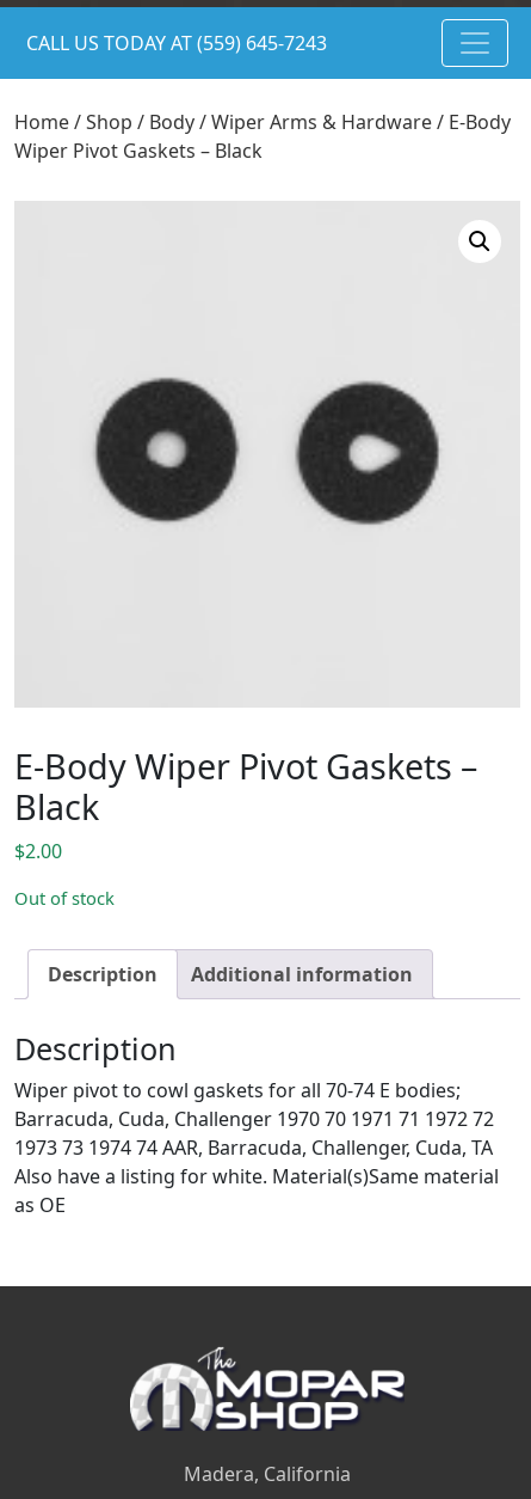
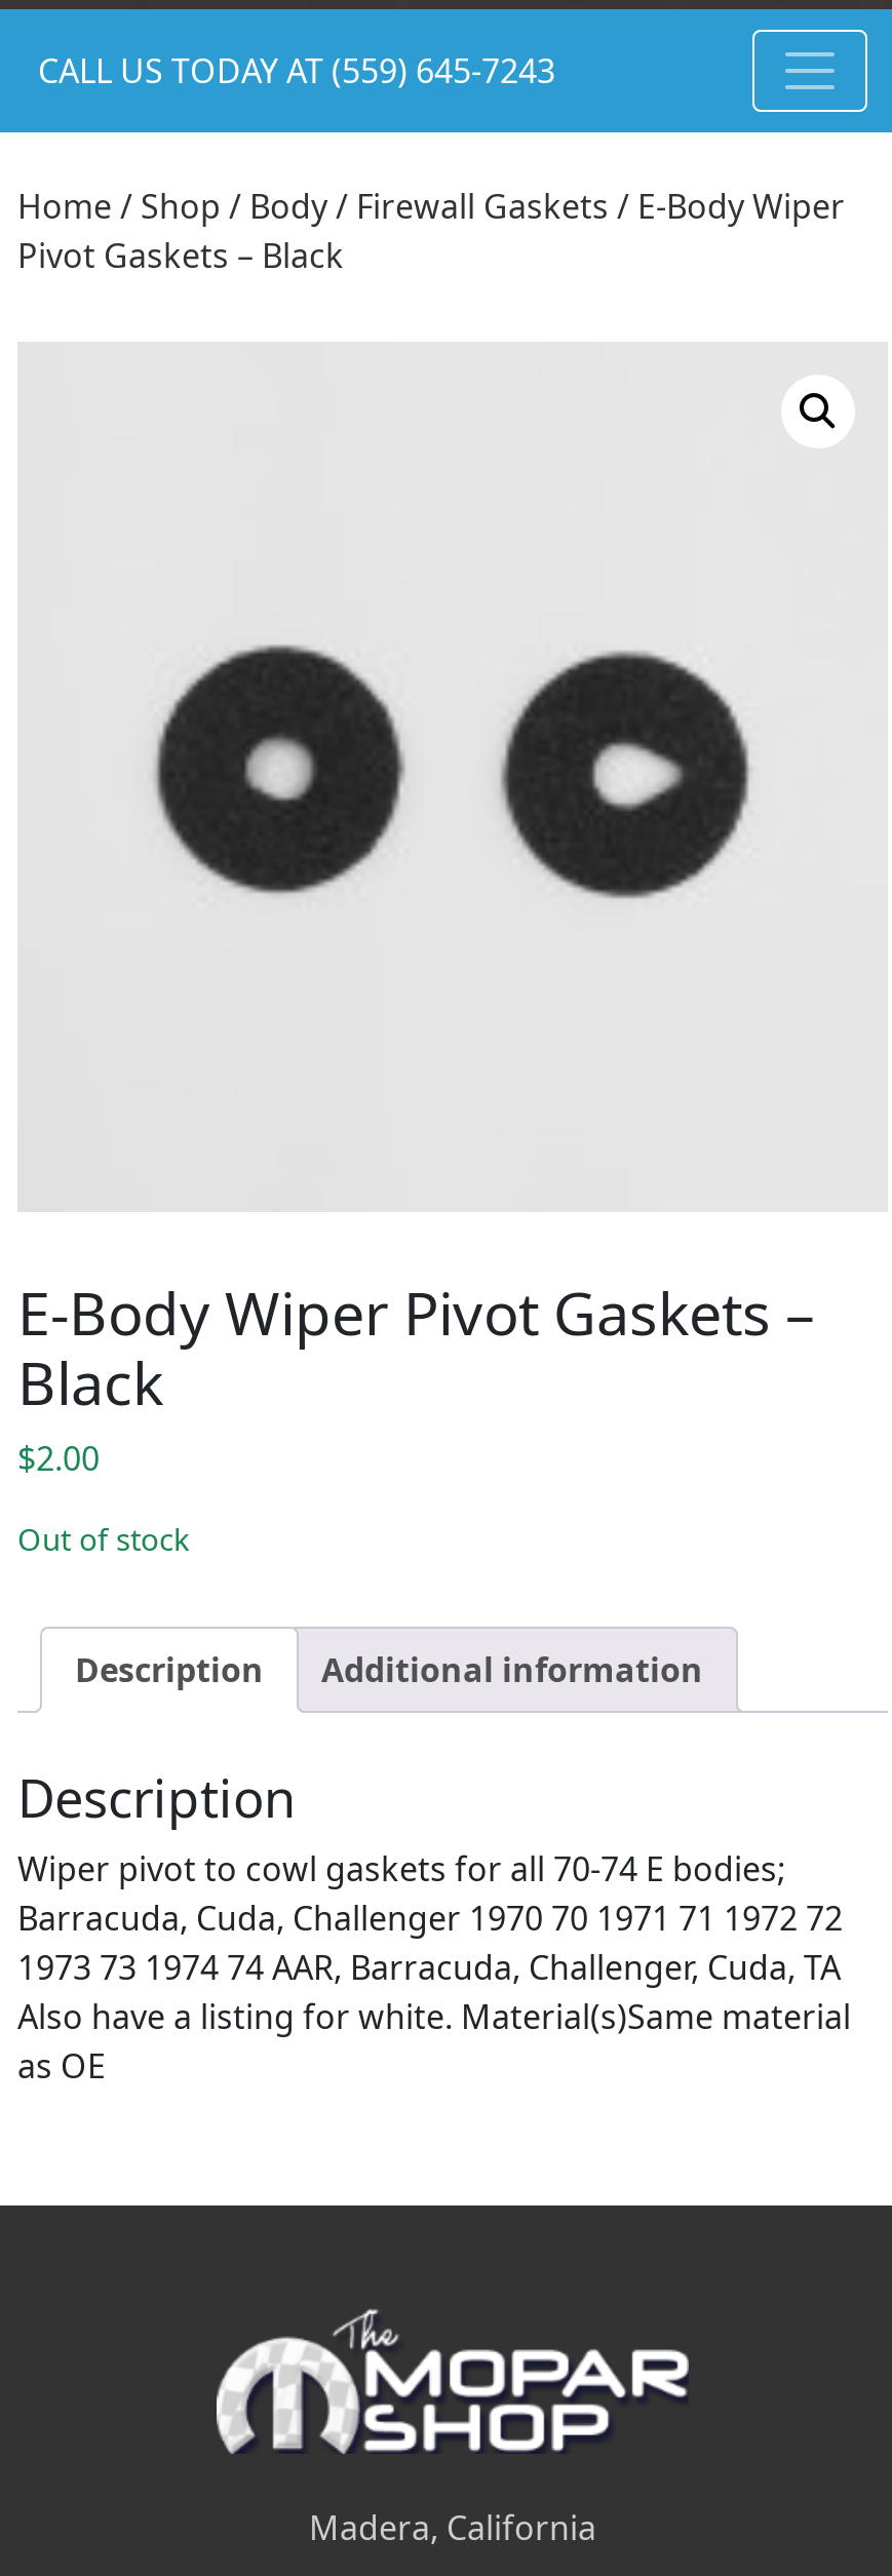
[14,109,511,164] Home / Shop / Body / Wiper Arms & Hardware / E-Body | Wiper Pivot Gaskets – Black -> [17,184,845,278] Home / Shop / Body / Firewall Gaskets / E-Body Wiper | Pivot Gaskets – Black

